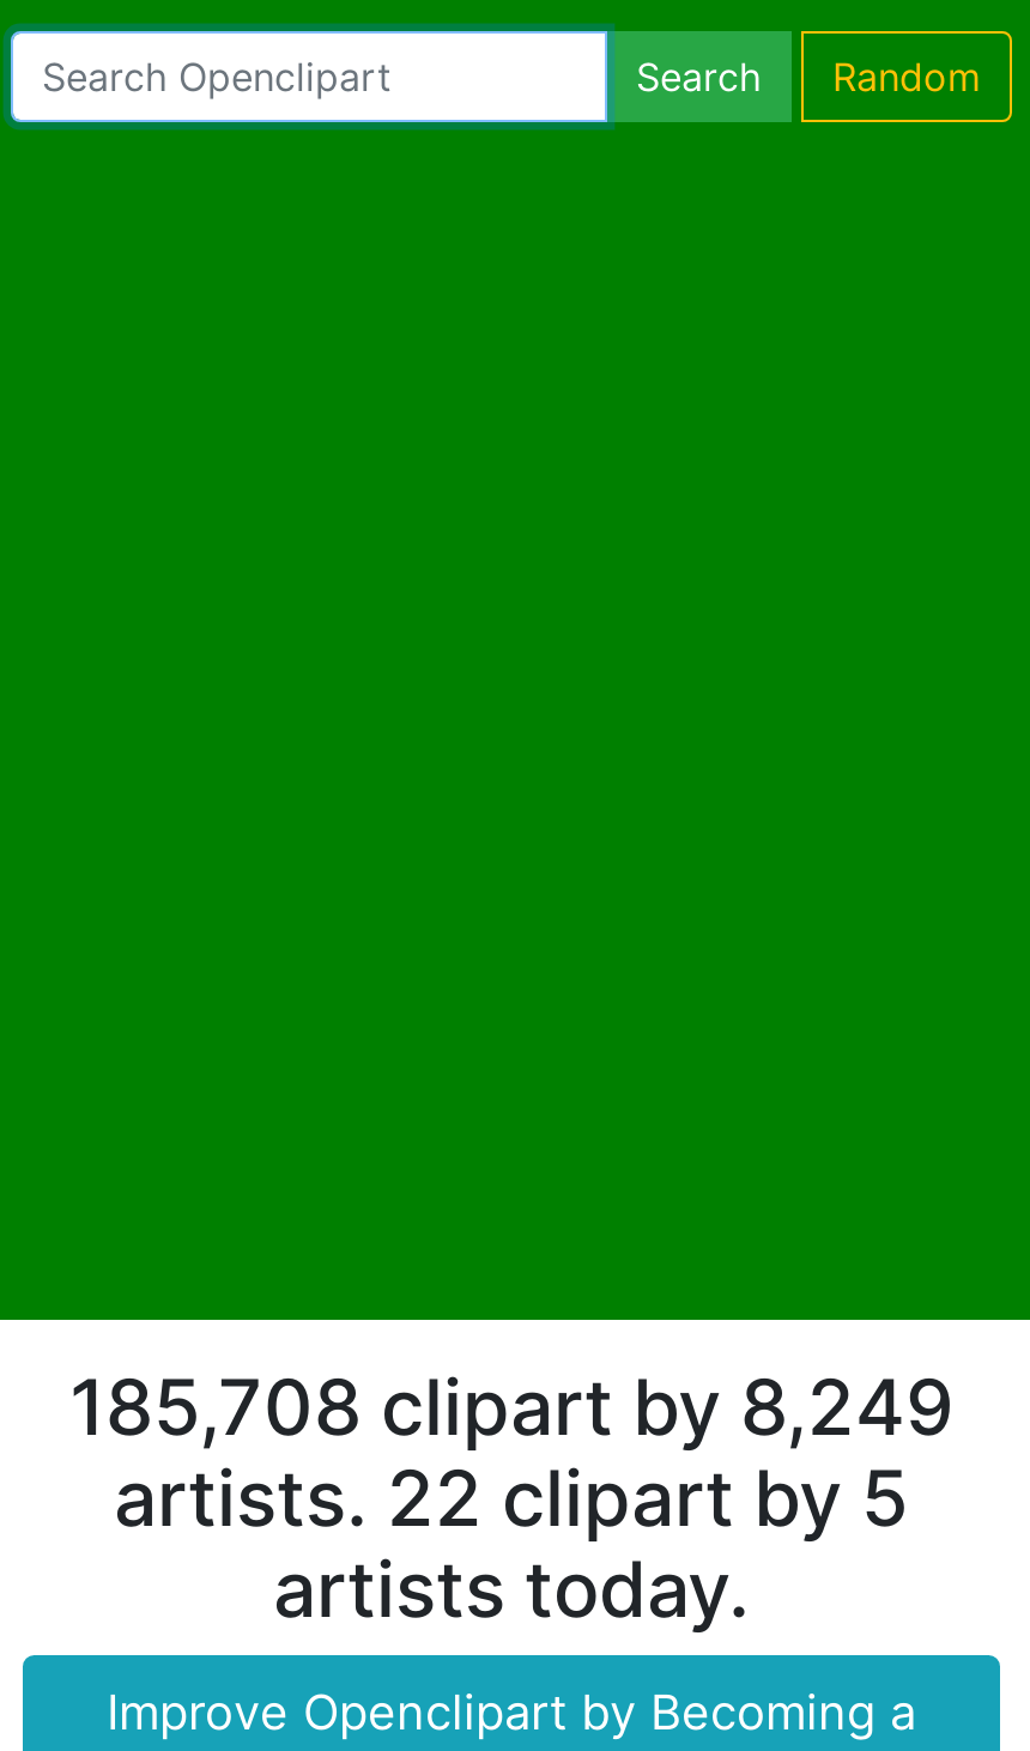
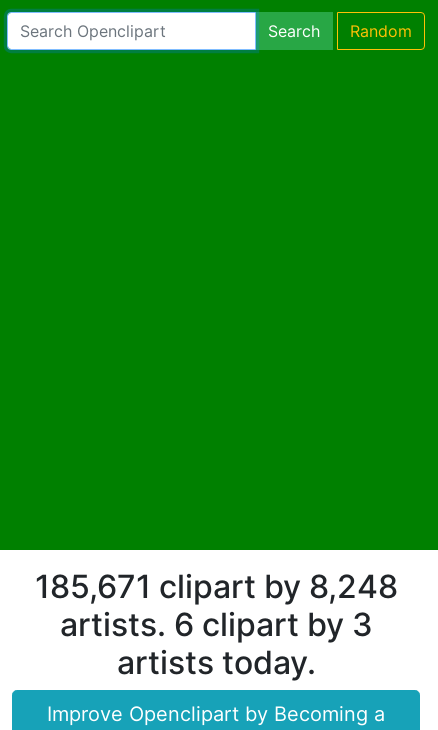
[69,1359,953,1453] 185,708 clipart by 8,249 -> [34,566,397,605] 185,671 clipart by 8,248
[114,1450,909,1544] artists. 22 clipart by 5 -> [59,604,372,643] artists. 6 clipart by 3

